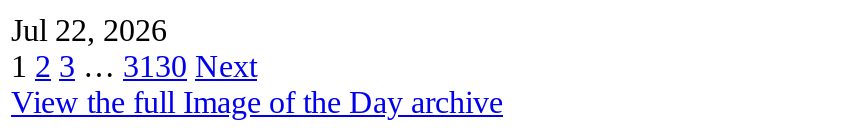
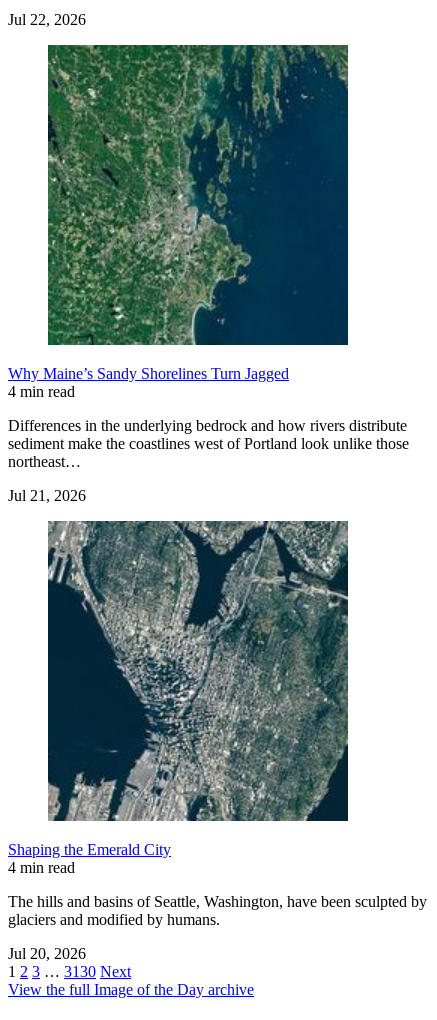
none -> [8,44,409,504] [image] | Why Maine’s Sandy Shorelines Turn Jagged | 4 min read | Differences in the underlying bedrock and how rivers distribute | sediment make the coastlines west of Portland look unlike those | northeast… | Jul 21, 2026
none -> [8,520,427,962] [image] | Shaping the Emerald City | 4 min read | The hills and basins of Seattle, Washington, have been sculpted by | glaciers and modified by humans. | Jul 20, 2026

